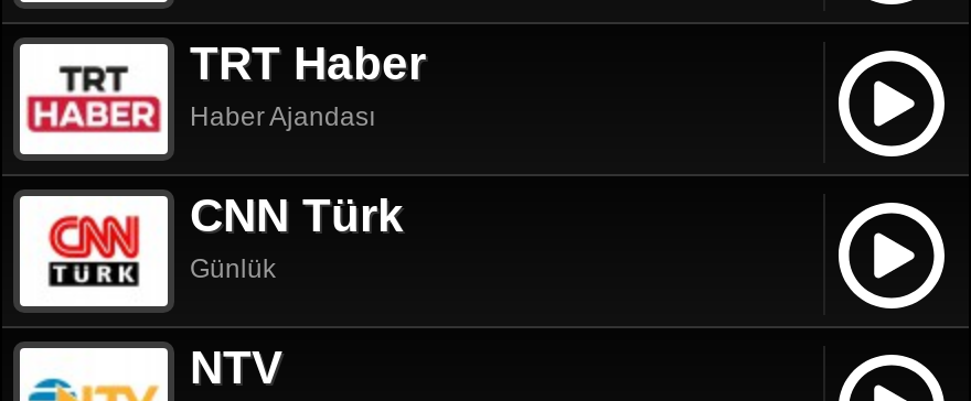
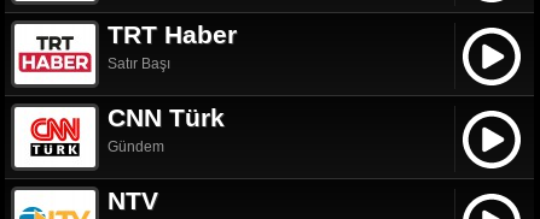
[190,101,375,132] Haber Ajandası -> [108,55,170,72] Satır Başı
[190,253,276,284] Günlük -> [108,138,164,155] Gündem

